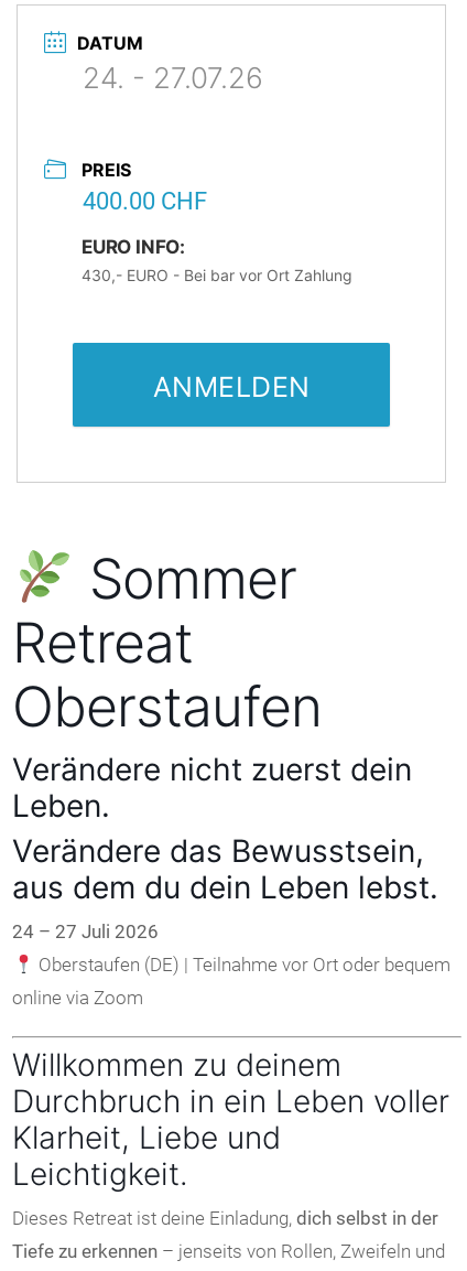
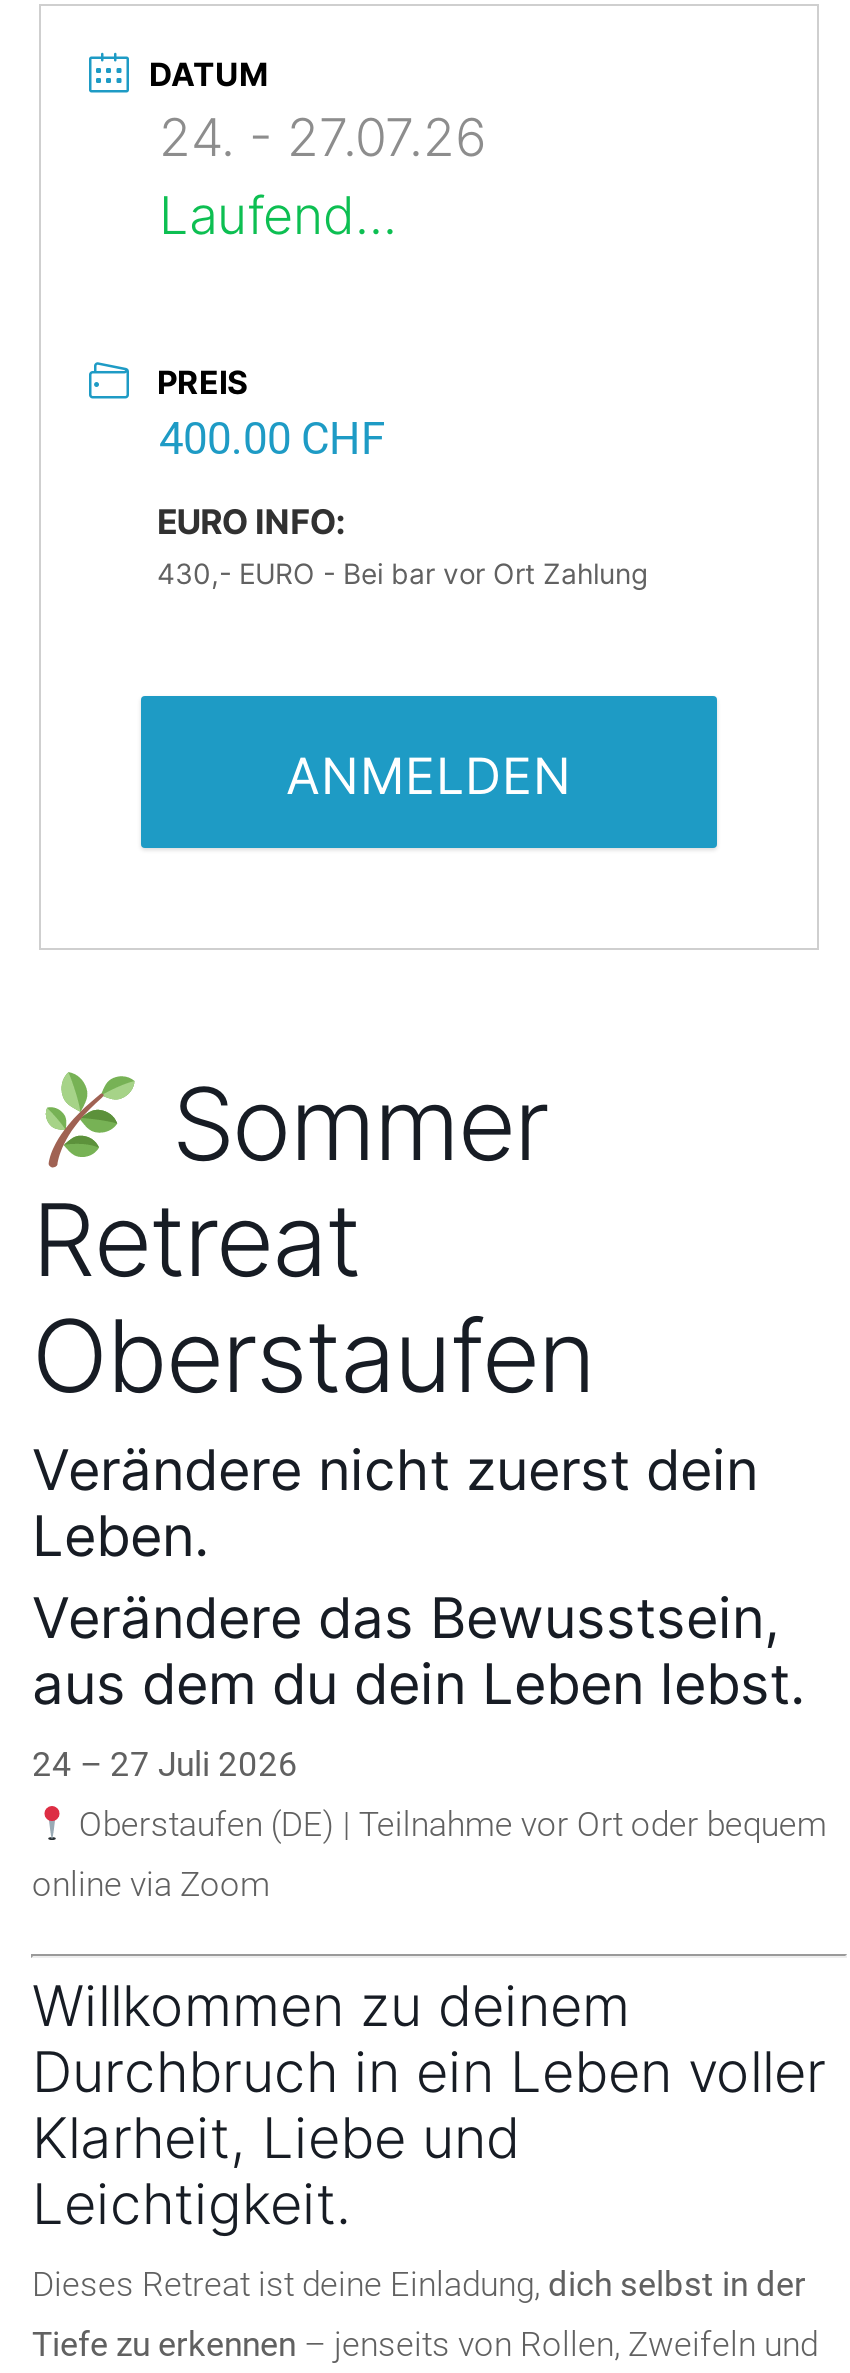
none -> [159,185,397,247] Laufend...

